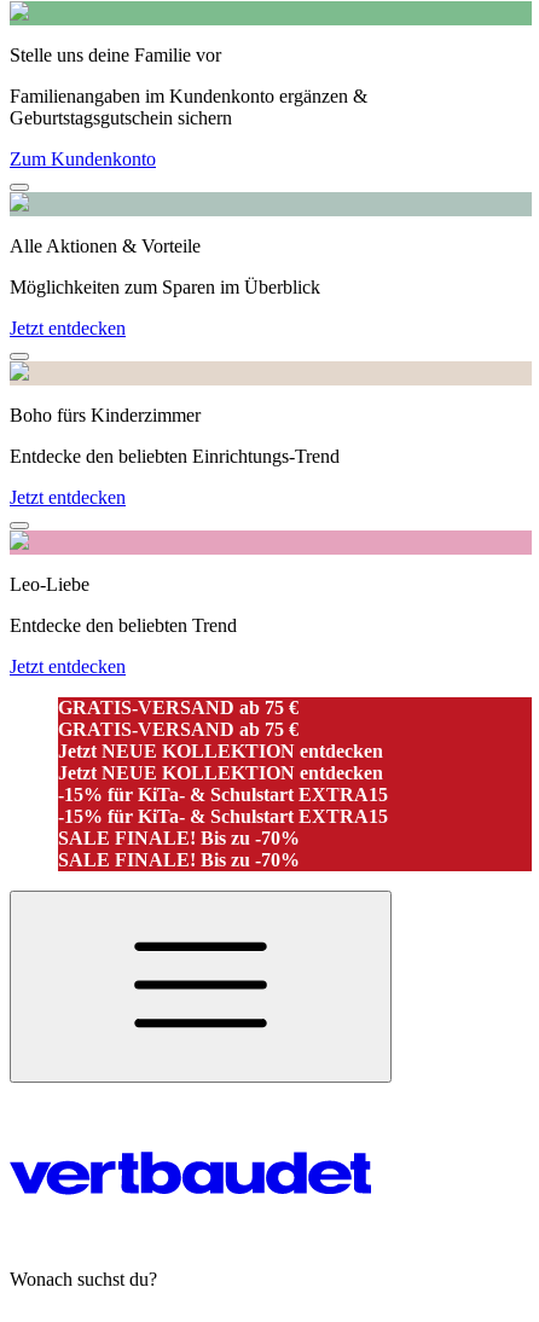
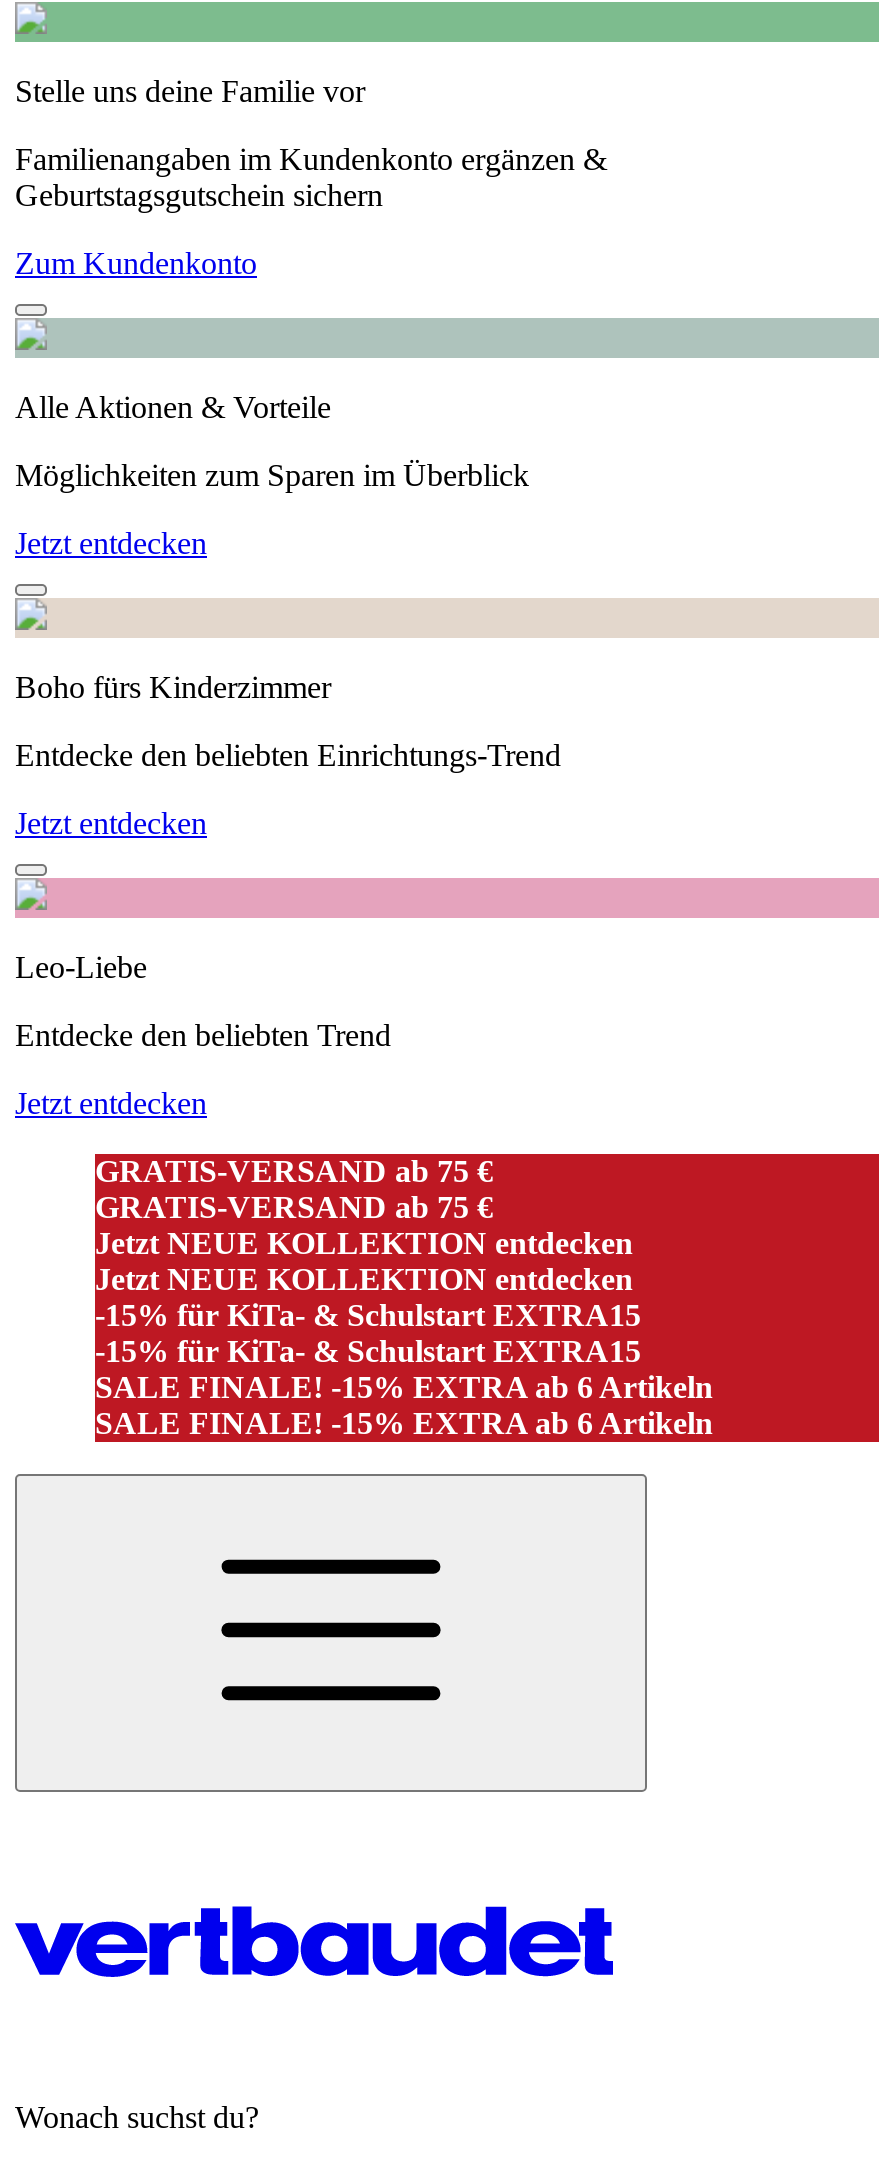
[58,828,300,870] SALE FINALE! Bis zu -70% | SALE FINALE! Bis zu -70% -> [95,1370,713,1440] SALE FINALE! -15% EXTRA ab 6 Artikeln | SALE FINALE! -15% EXTRA ab 6 Artikeln

